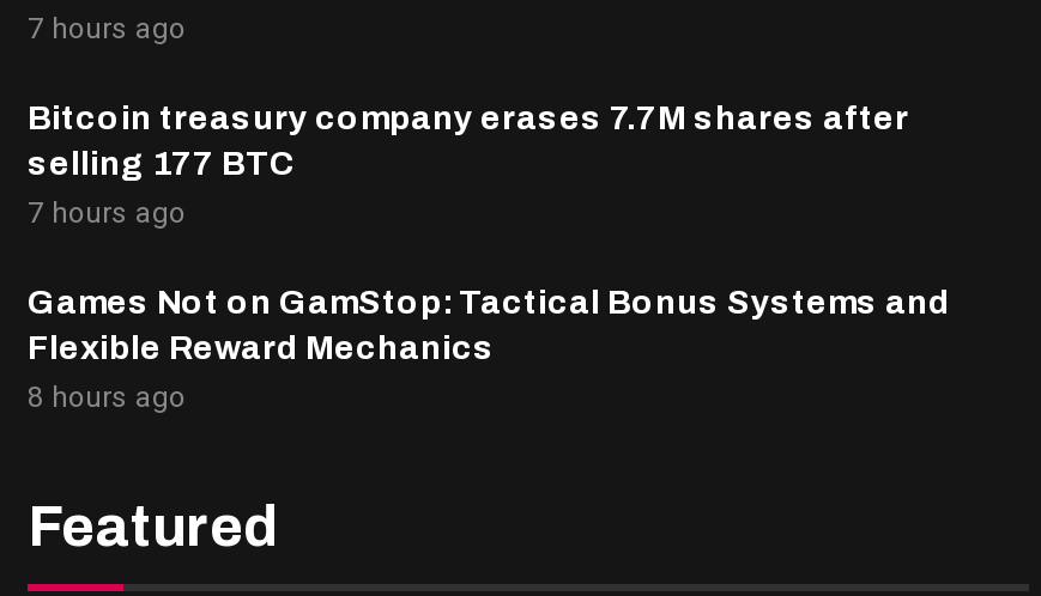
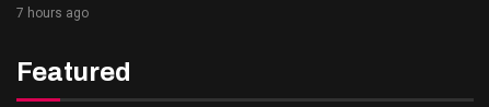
[28,100,950,414] Bitcoin treasury company erases 7.7M shares after | selling 177 BTC | 7 hours ago | Games Not on GamStop: Tactical Bonus Systems and | Flexible Reward Mechanics | 8 hours ago -> none

